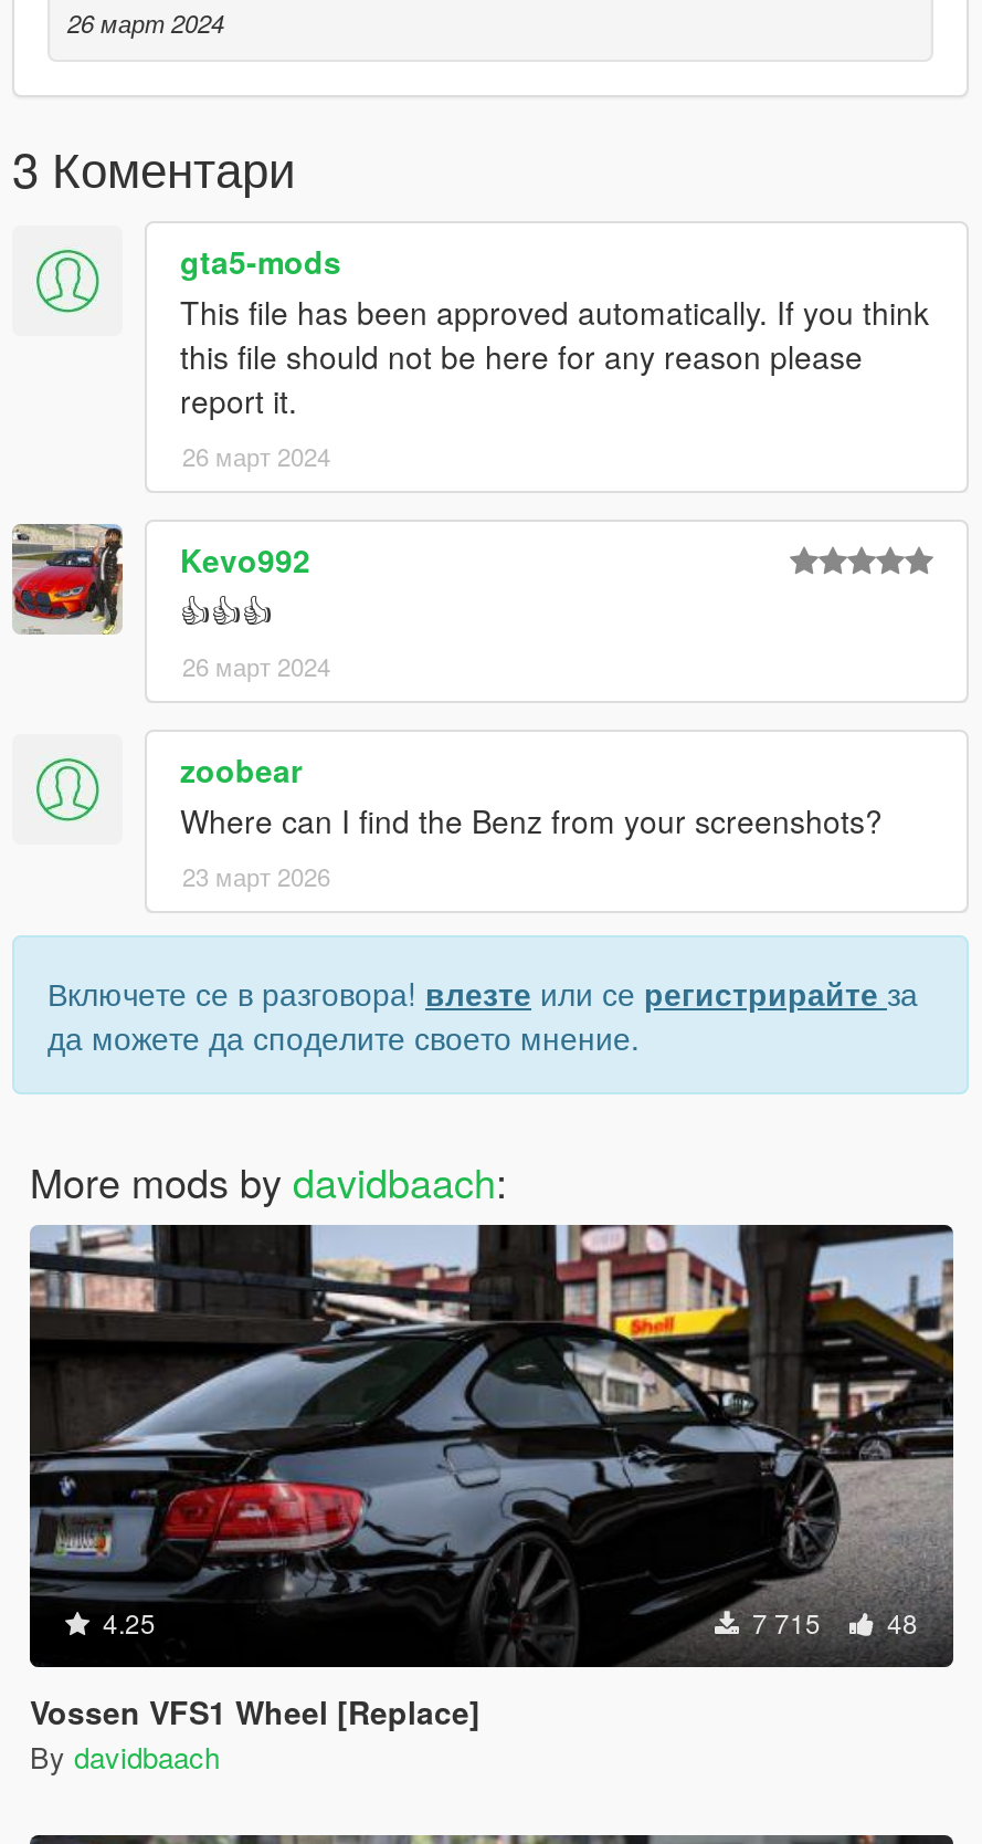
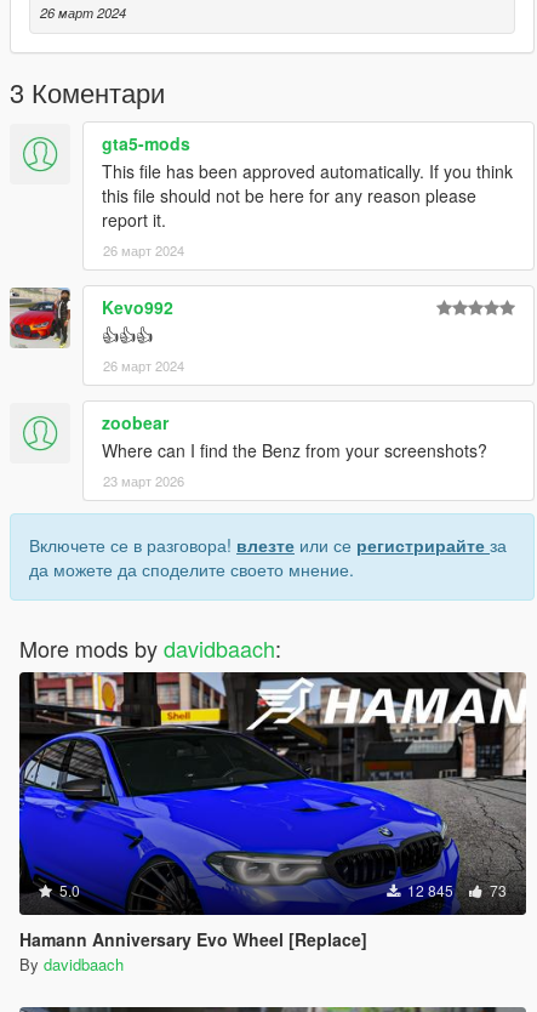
[28,1223,955,1667] [image] | 4.25 | 7 715 | 48 -> [18,671,526,915] [image] | 5.0 | 12 845 | 73
[30,1689,481,1733] Vossen VFS1 Wheel [Replace] -> [19,927,367,951] Hamann Anniversary Evo Wheel [Replace]

